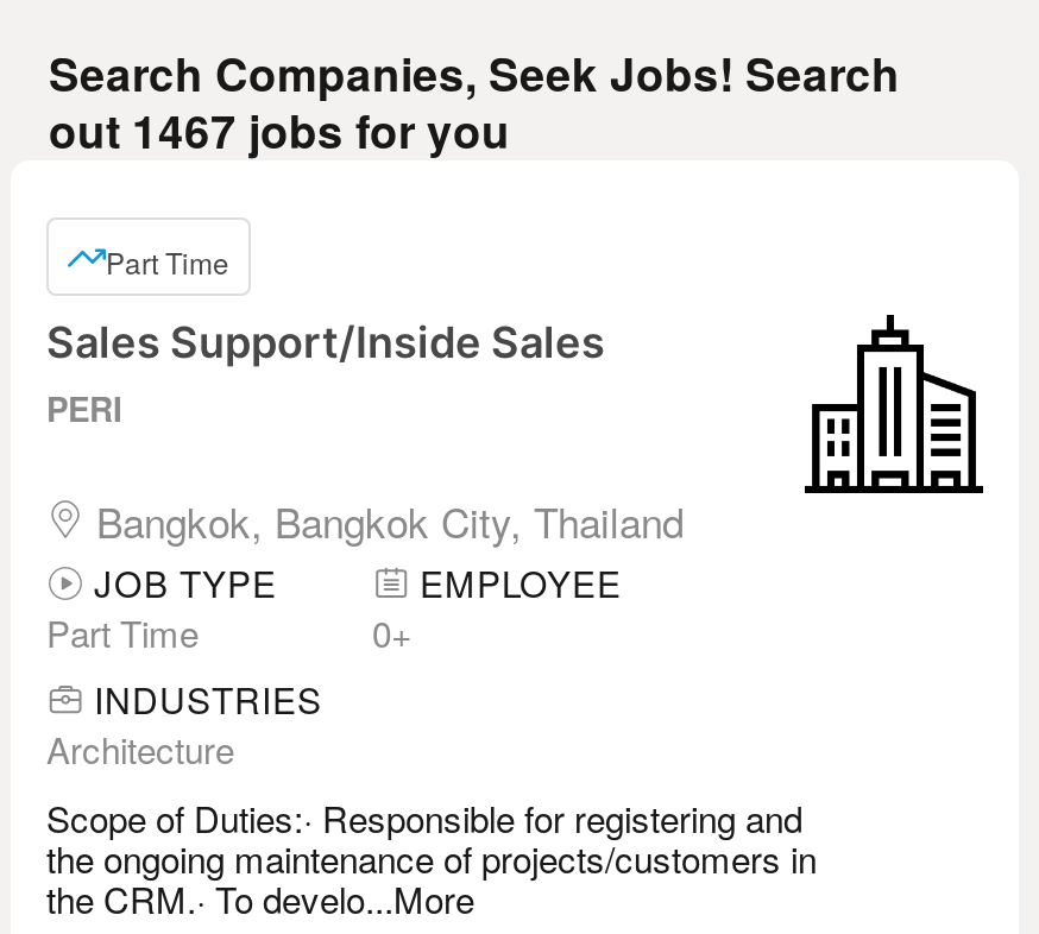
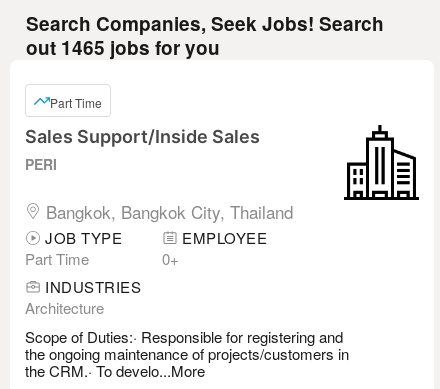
[49,99,510,163] out 1467 jobs for you -> [26,34,220,61] out 1465 jobs for you

